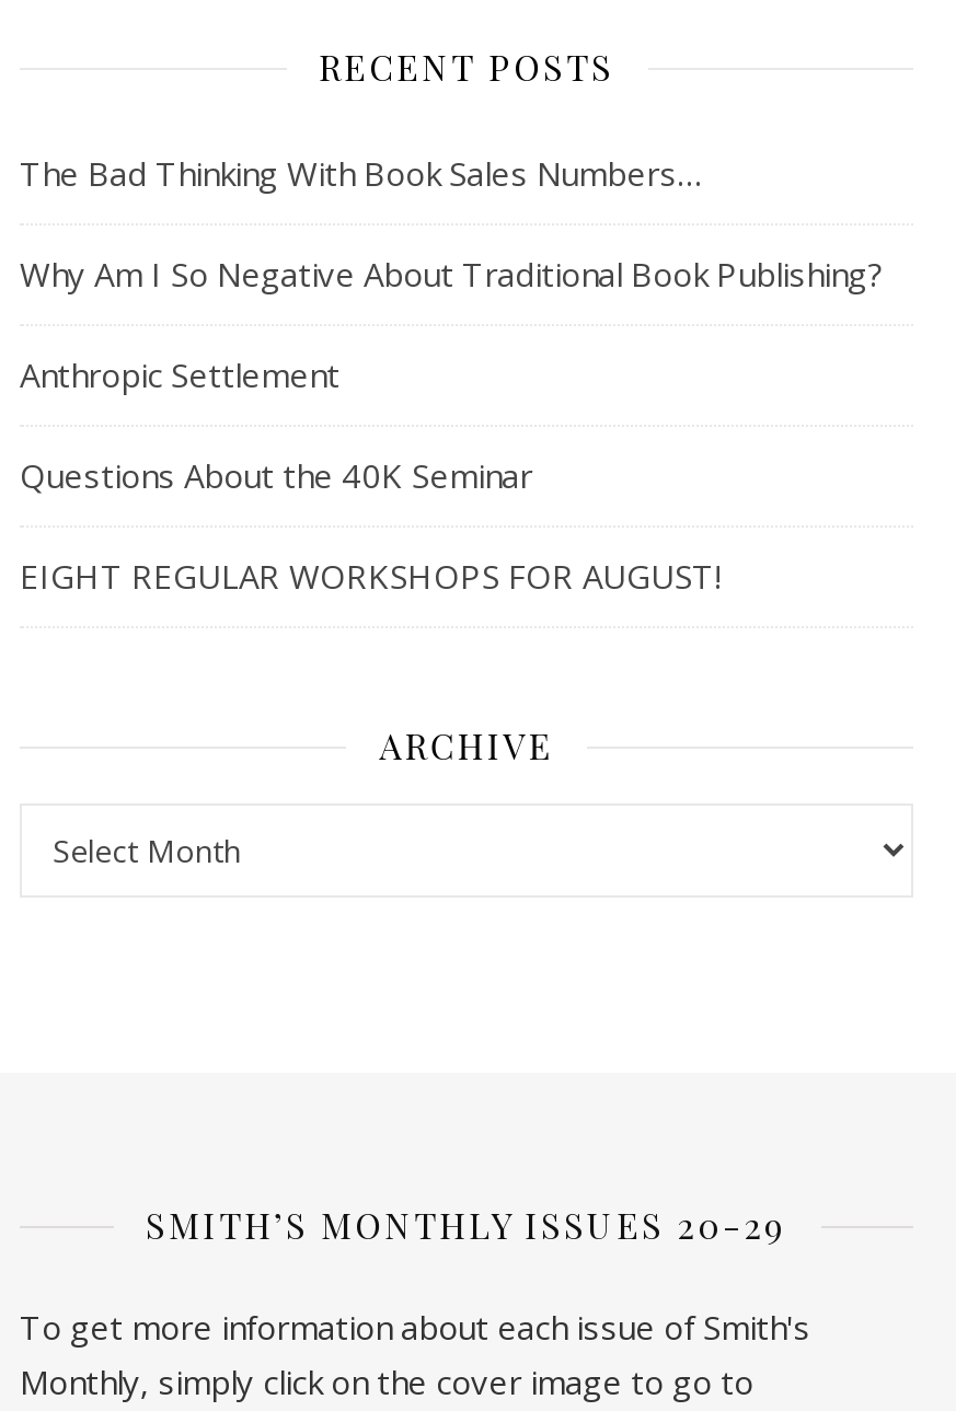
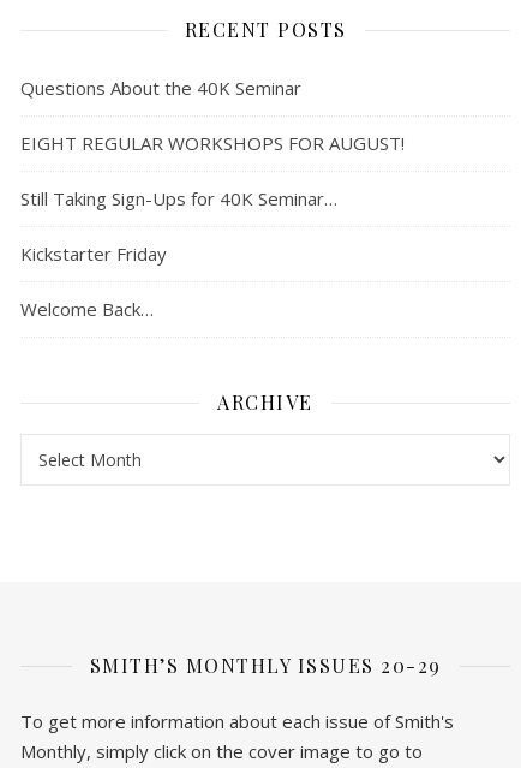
[20,151,883,396] The Bad Thinking With Book Sales Numbers… | Why Am I So Negative About Traditional Book Publishing? | Anthropic Settlement -> none
moved [20,453,721,597] -> [20,76,405,156]: Questions About the 40K Seminar | EIGHT REGULAR WORKSHOPS FOR AUGUST!
none -> [20,187,337,321] Still Taking Sign-Ups for 40K Seminar… | Kickstarter Friday | Welcome Back…

